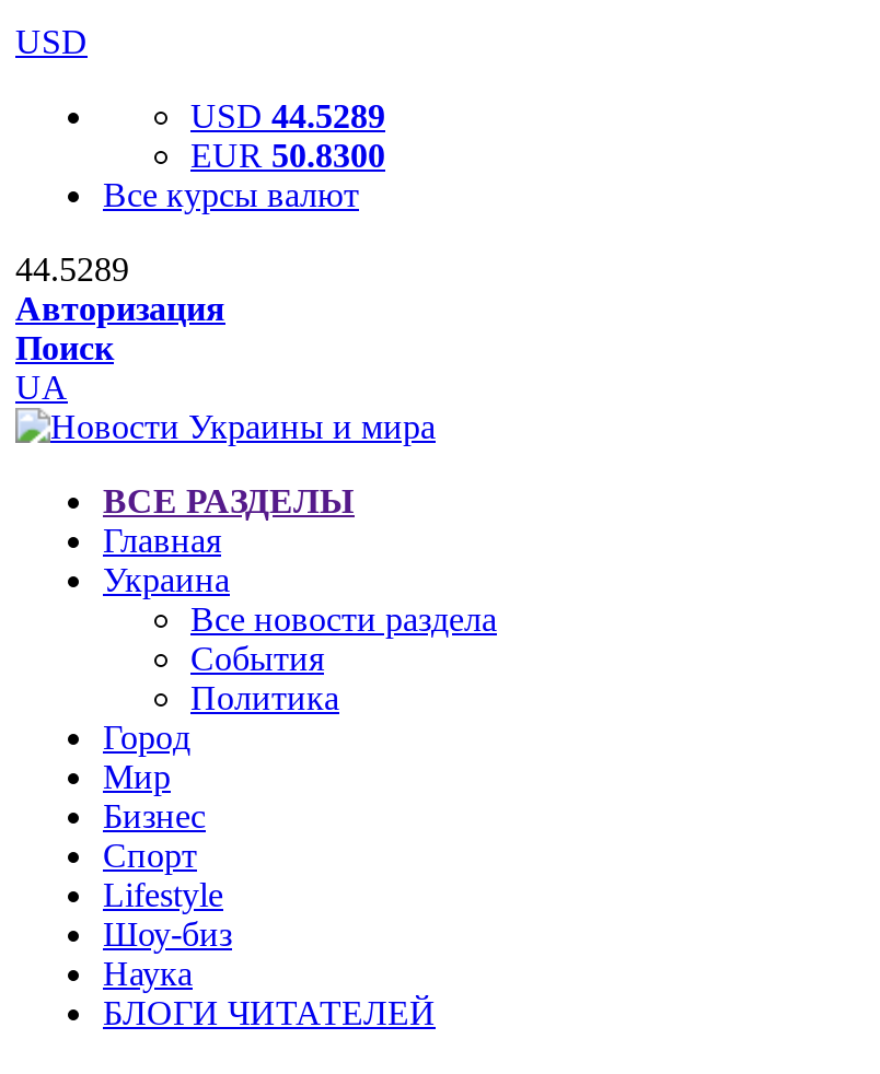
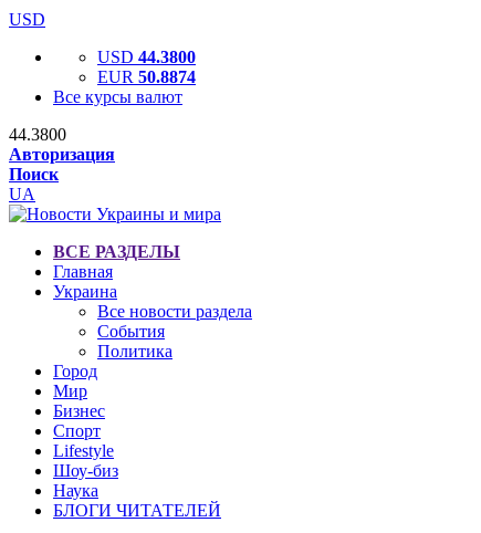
[190,97,385,135] USD 44.5289 -> [97,48,196,66] USD 44.3800
[190,137,385,174] EUR 50.8300 -> [97,67,196,86] EUR 50.8874
[15,250,129,288] 44.5289 -> [9,125,66,144] 44.3800

